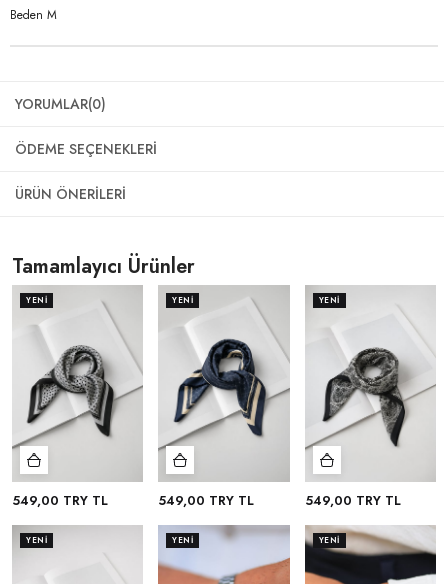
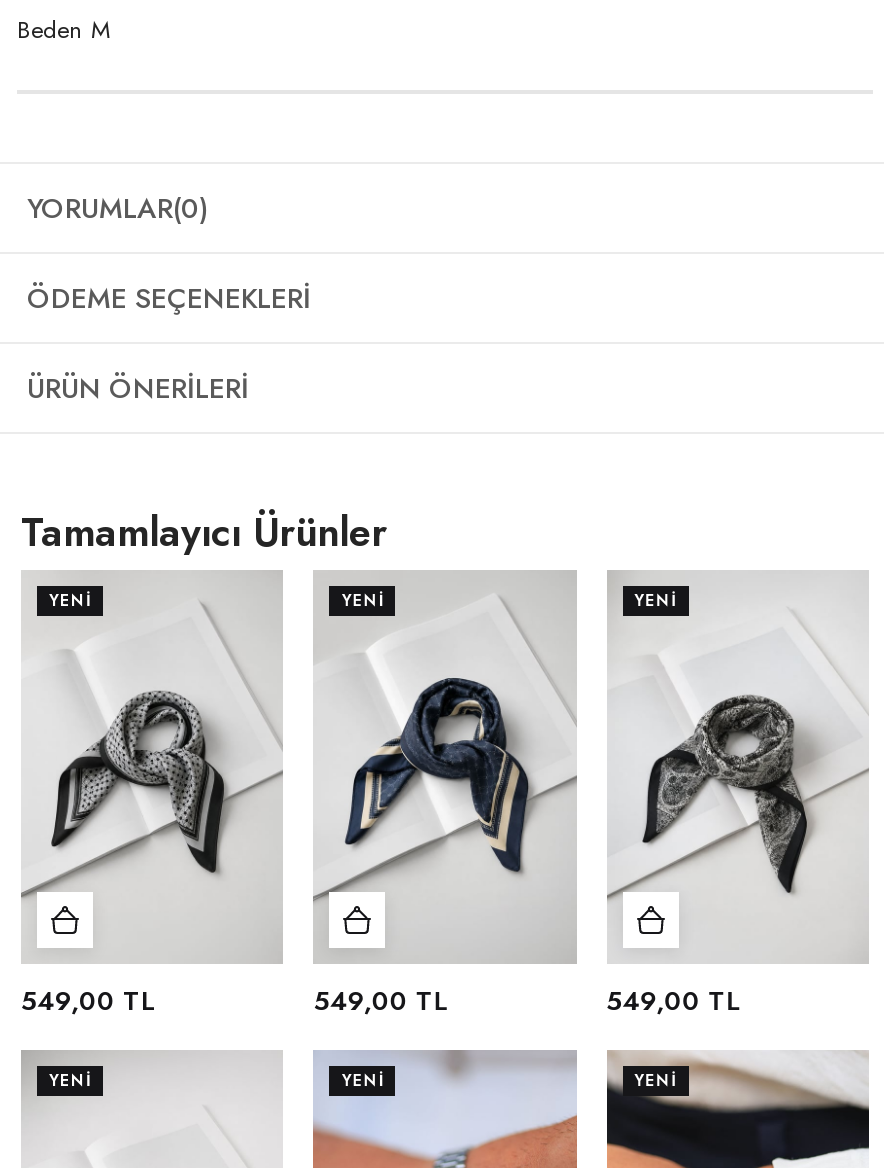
[12,491,108,510] 549,00 TRY TL -> [21,982,155,1020] 549,00 TL
[158,491,254,510] 549,00 TRY TL -> [314,982,448,1020] 549,00 TL
[305,491,401,510] 549,00 TRY TL -> [606,982,740,1020] 549,00 TL

